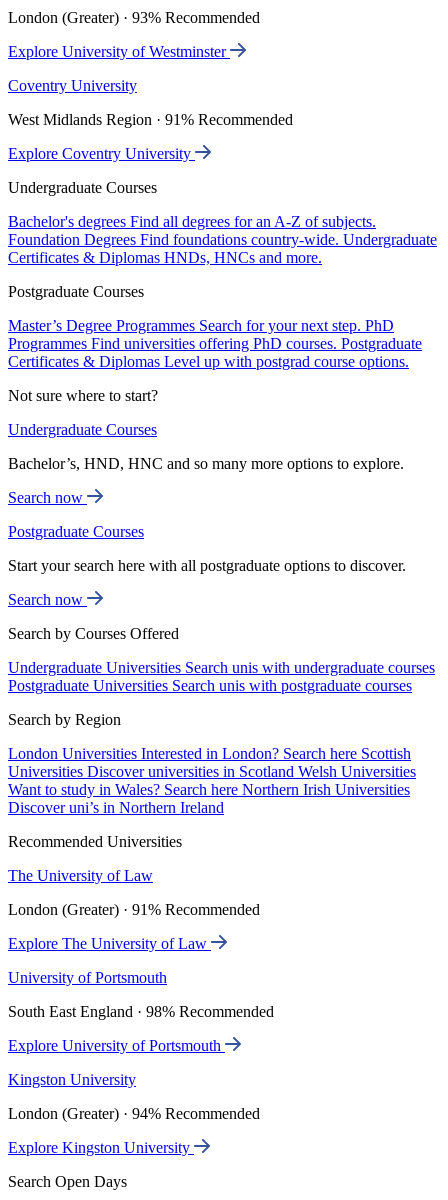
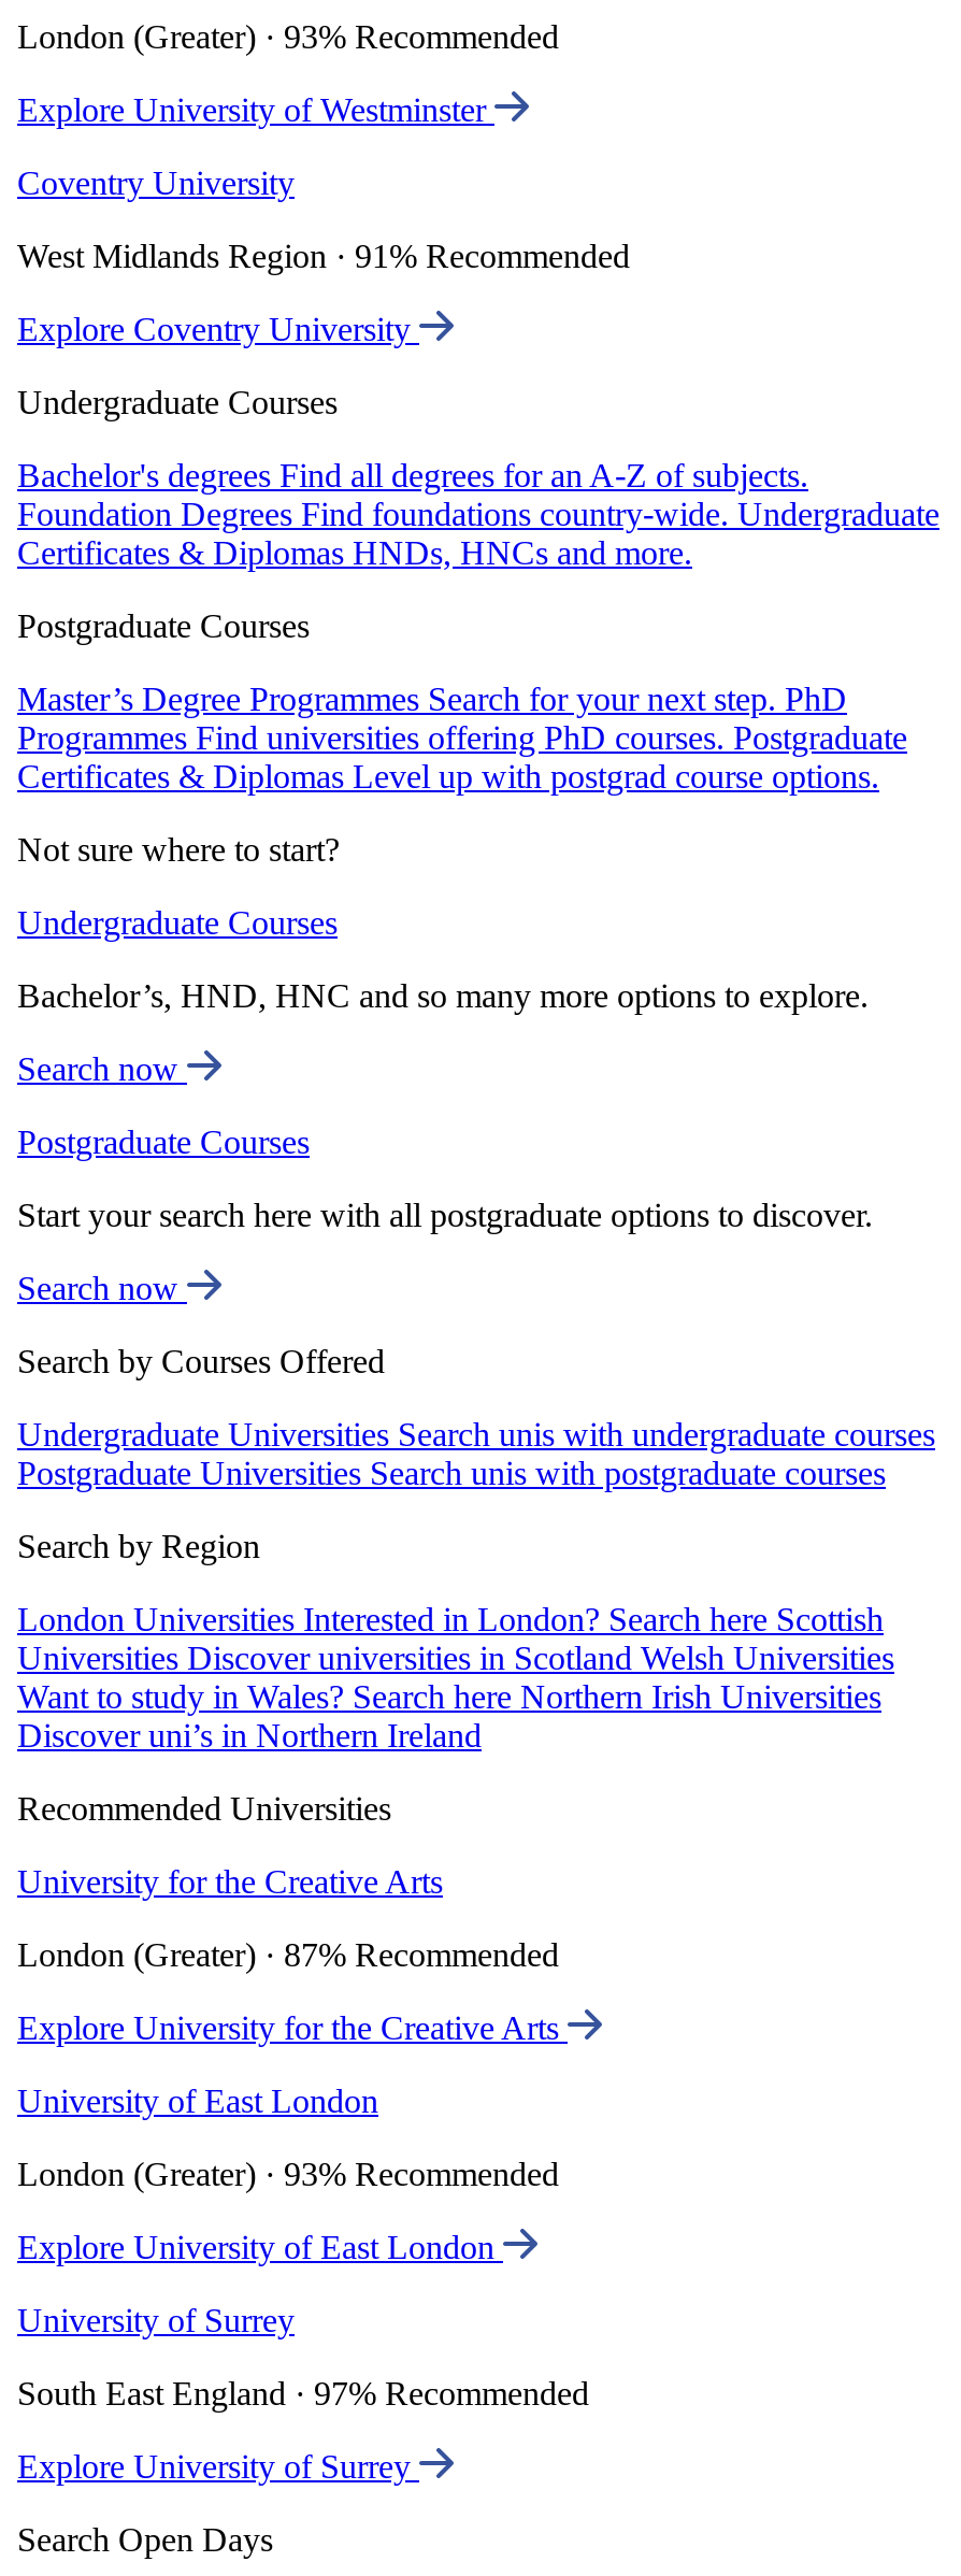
[8,867,153,884] The University of Law -> [17,1863,443,1900] University for the Creative Arts
[8,901,260,918] London (Greater) · 91% Recommended -> [17,1937,559,1973] London (Greater) · 87% Recommended
[8,935,211,952] Explore The University of Law -> [17,2010,568,2046] Explore University for the Creative Arts
[8,969,167,986] University of Portsmouth -> [17,2083,378,2119] University of East London
[8,1003,274,1020] South East England · 98% Recommended -> [17,2156,559,2192] London (Greater) · 93% Recommended
[8,1037,225,1054] Explore University of Portsmouth -> [17,2229,503,2266] Explore University of East London
[8,1071,136,1088] Kingston University -> [17,2302,295,2339] University of Surrey
[8,1105,260,1122] London (Greater) · 94% Recommended -> [17,2375,589,2412] South East England · 97% Recommended
[8,1139,194,1156] Explore Kingston University -> [17,2448,419,2485] Explore University of Surrey

